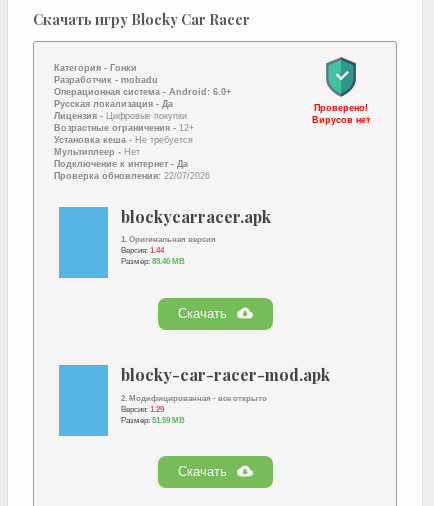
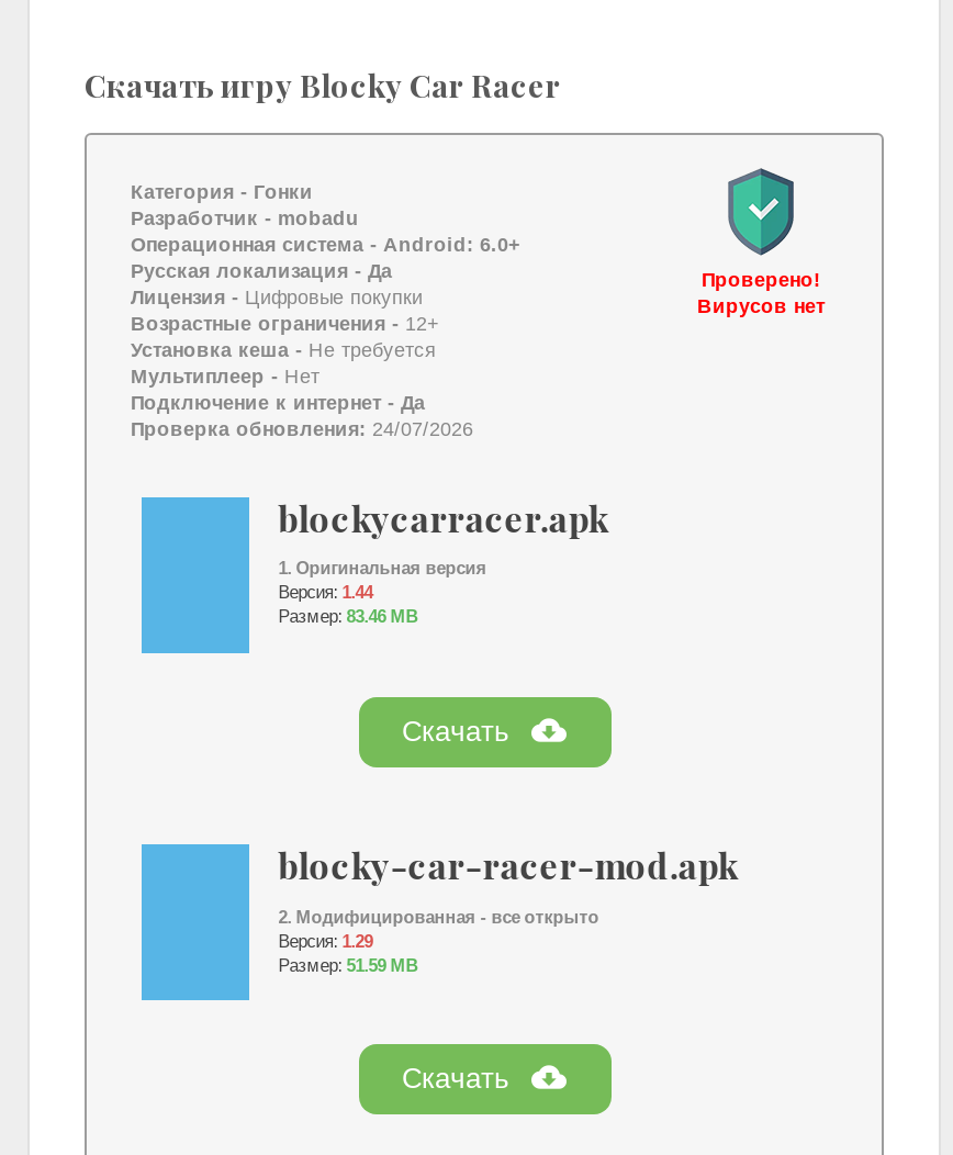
[54,171,210,181] Проверка обновления: 22/07/2026 -> [131,417,473,439] Проверка обновления: 24/07/2026

